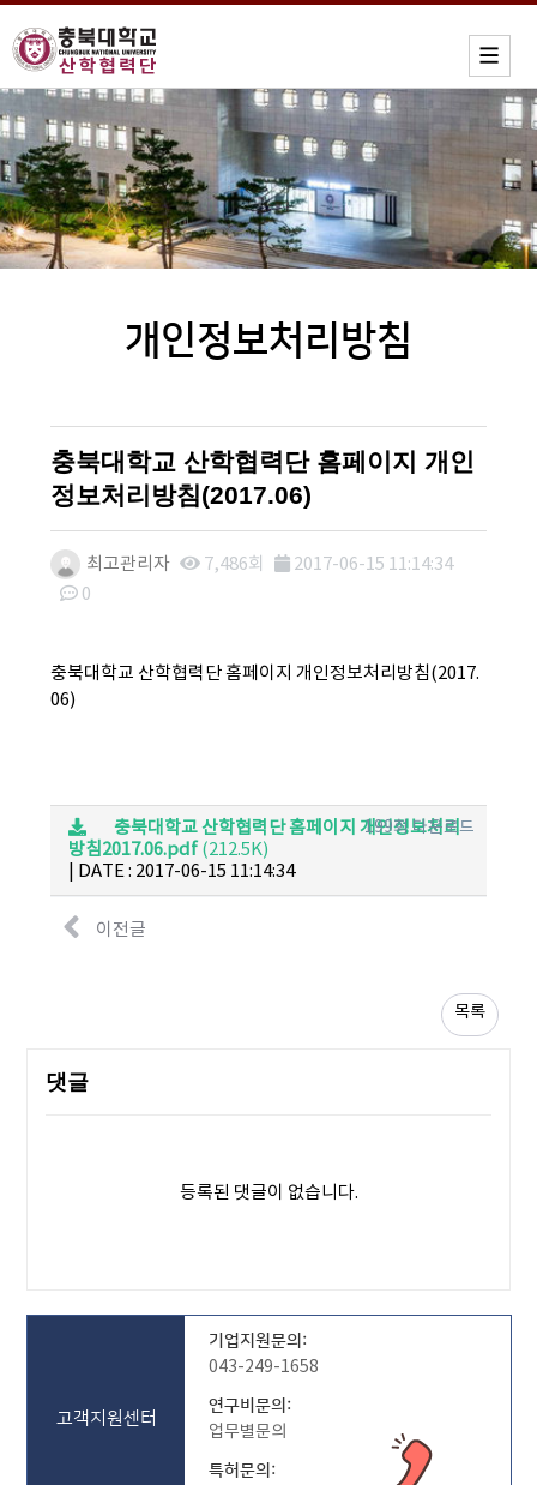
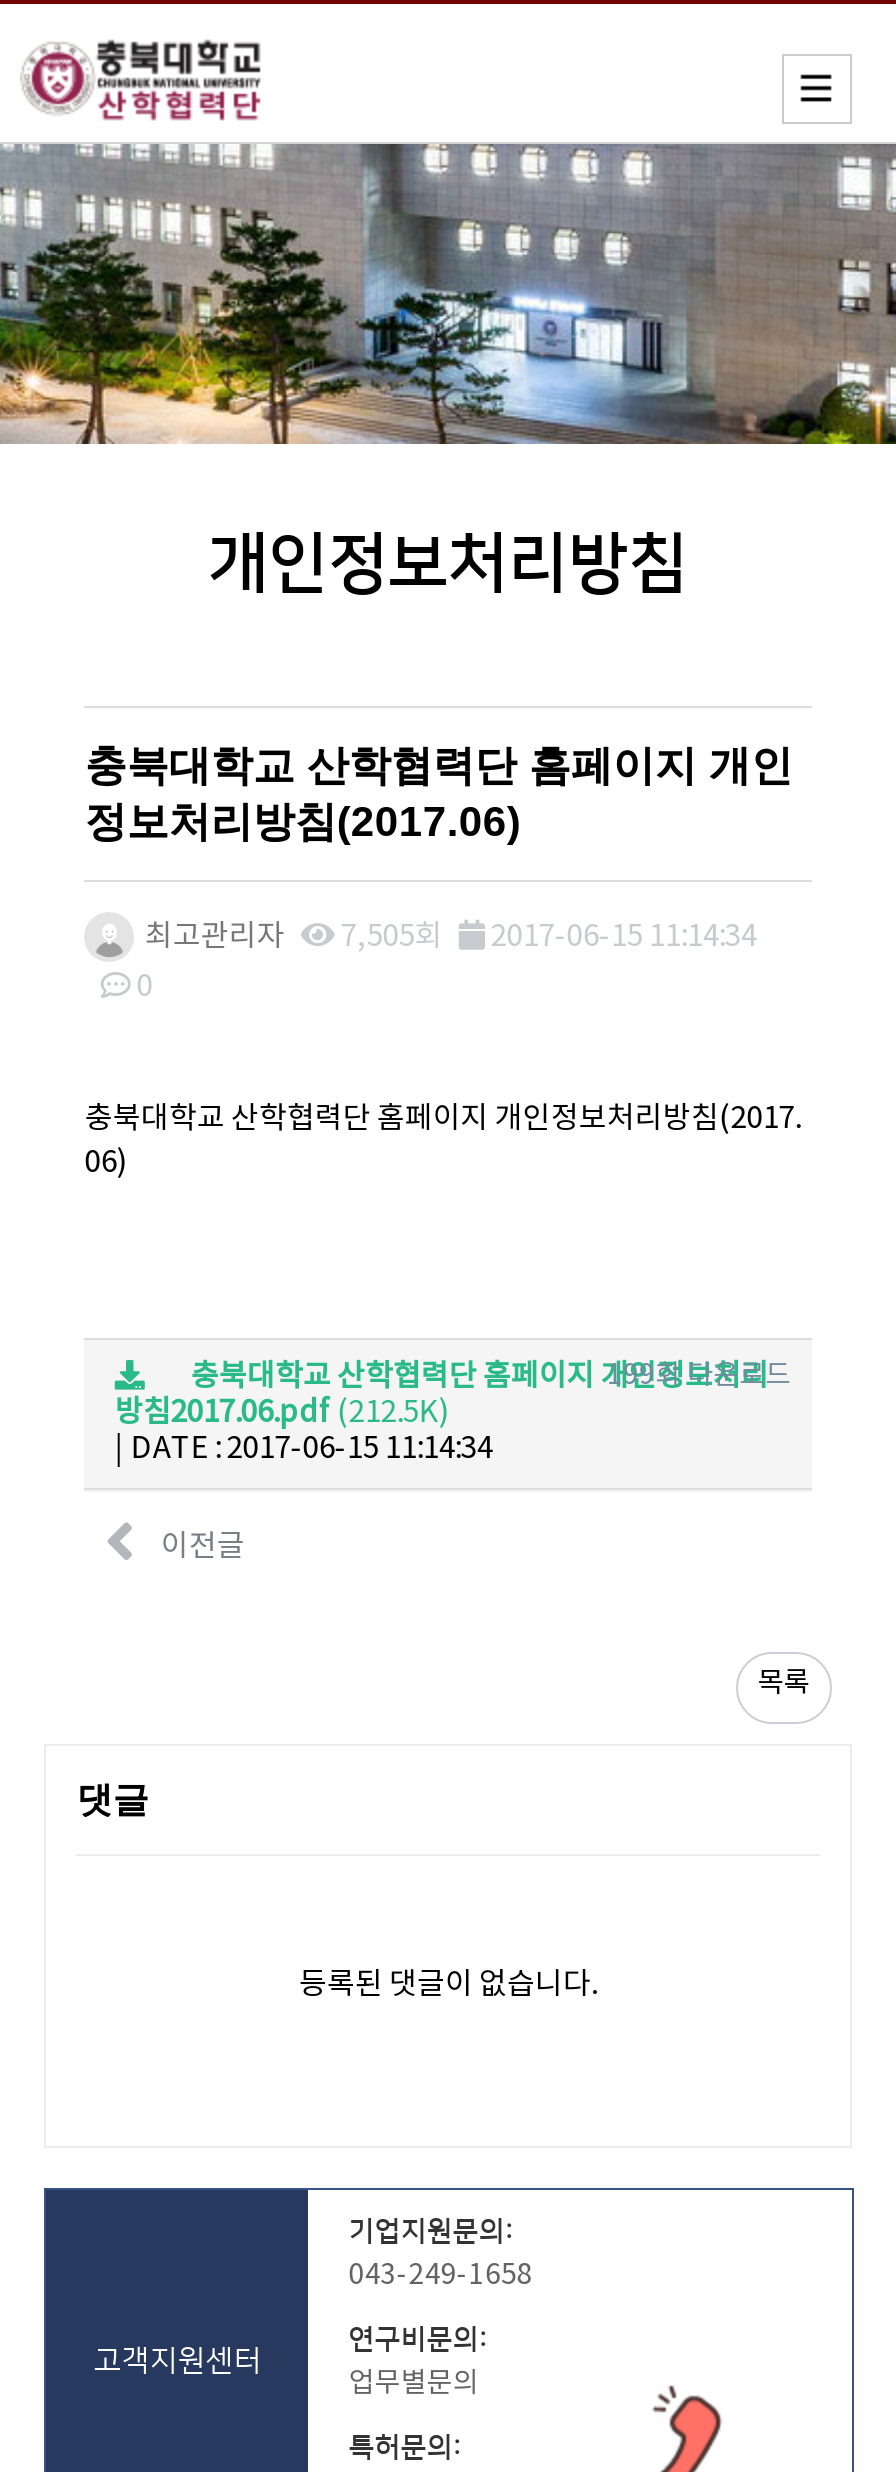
[87,554,454,575] 최고관리자 7,486회 2017-06-15 11:14:34 -> [145,920,757,954] 최고관리자 7,505회 2017-06-15 11:14:34

